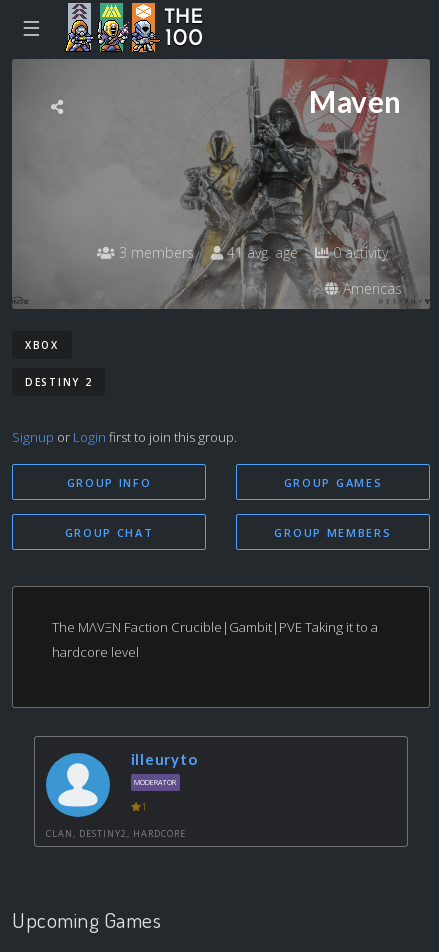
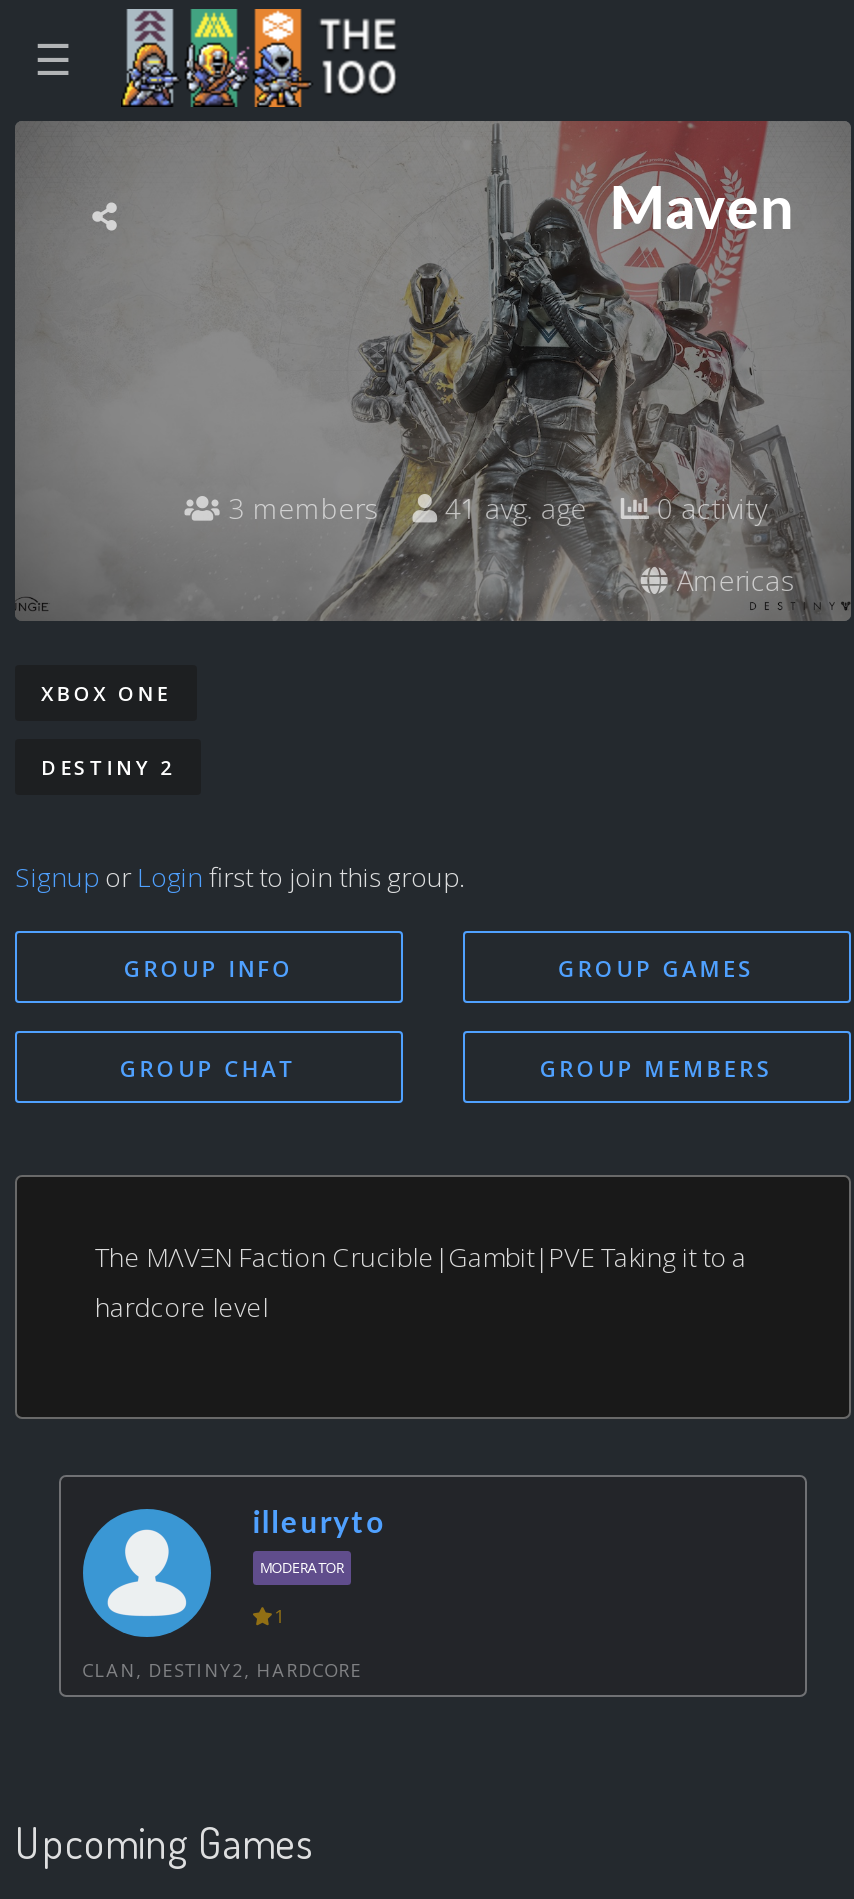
[25,338,59,352] XBOX -> [41,680,170,708] XBOX ONE

